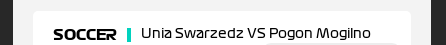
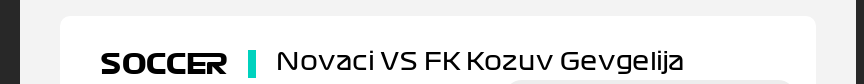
[141,28,371,40] Unia Swarzedz VS Pogon Mogilno -> [276,50,684,74] Novaci VS FK Kozuv Gevgelija

